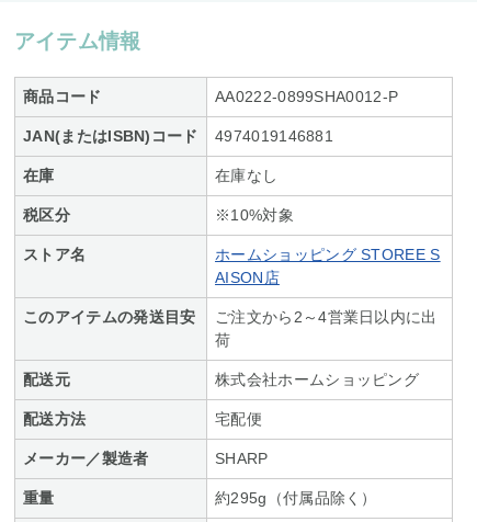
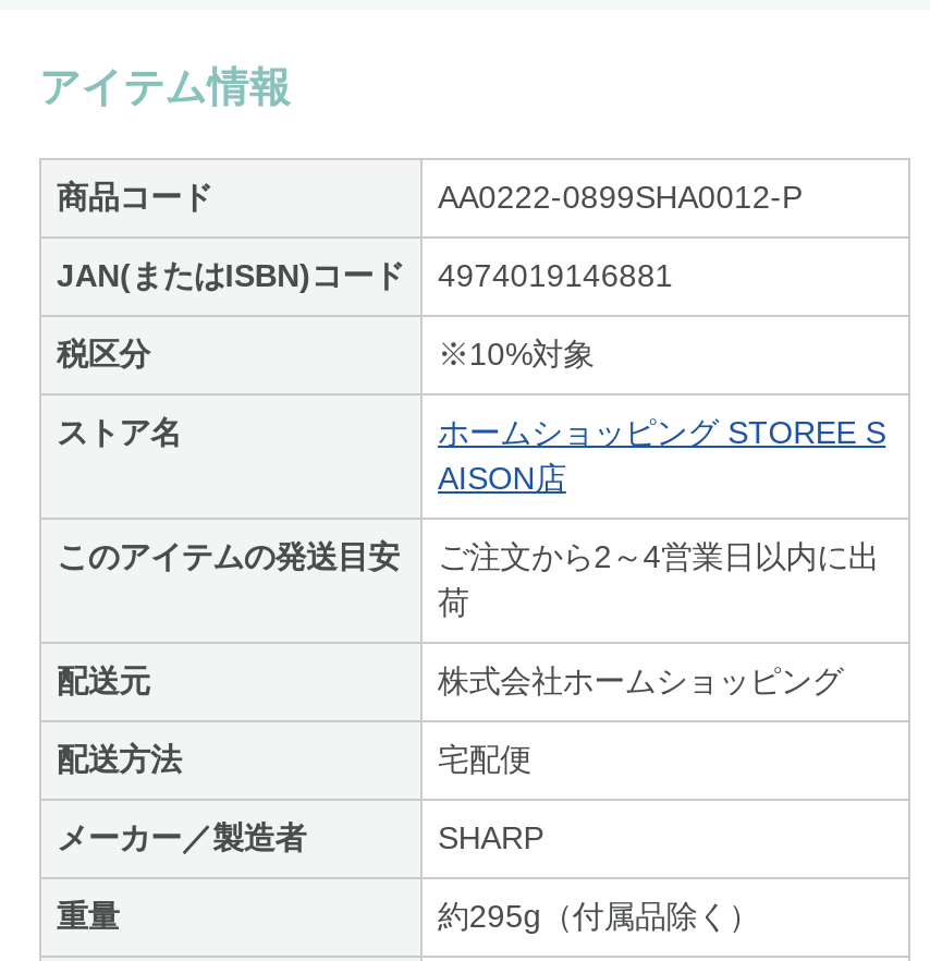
[23,167,278,184] 在庫 | 在庫なし -> none

